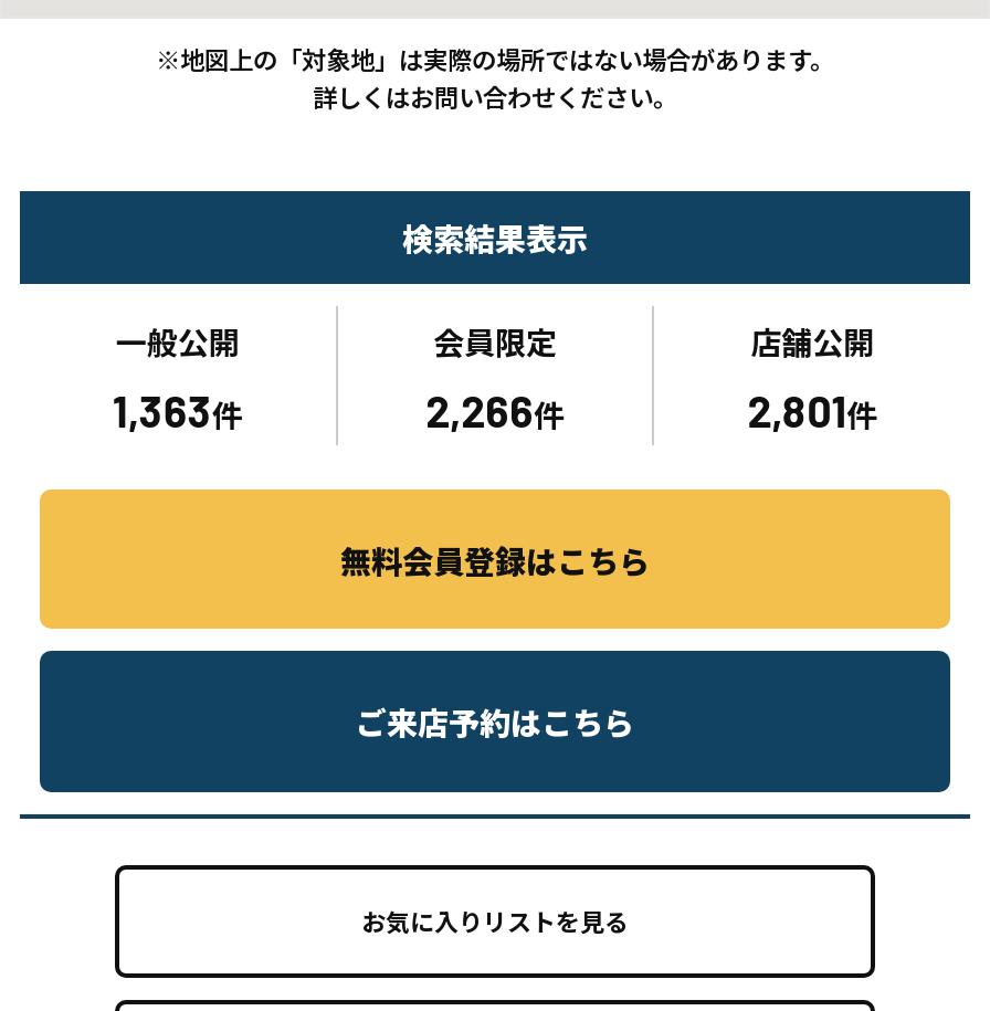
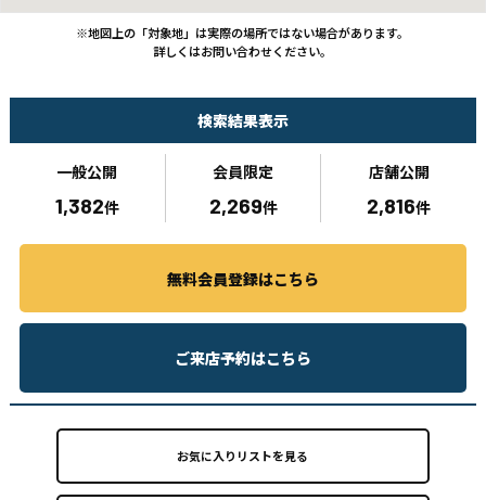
[112,384,243,437] 1,363件 -> [55,192,119,218] 1,382件
[425,384,565,437] 2,266件 -> [209,192,277,218] 2,269件
[747,384,878,437] 2,801件 -> [367,192,431,218] 2,816件

